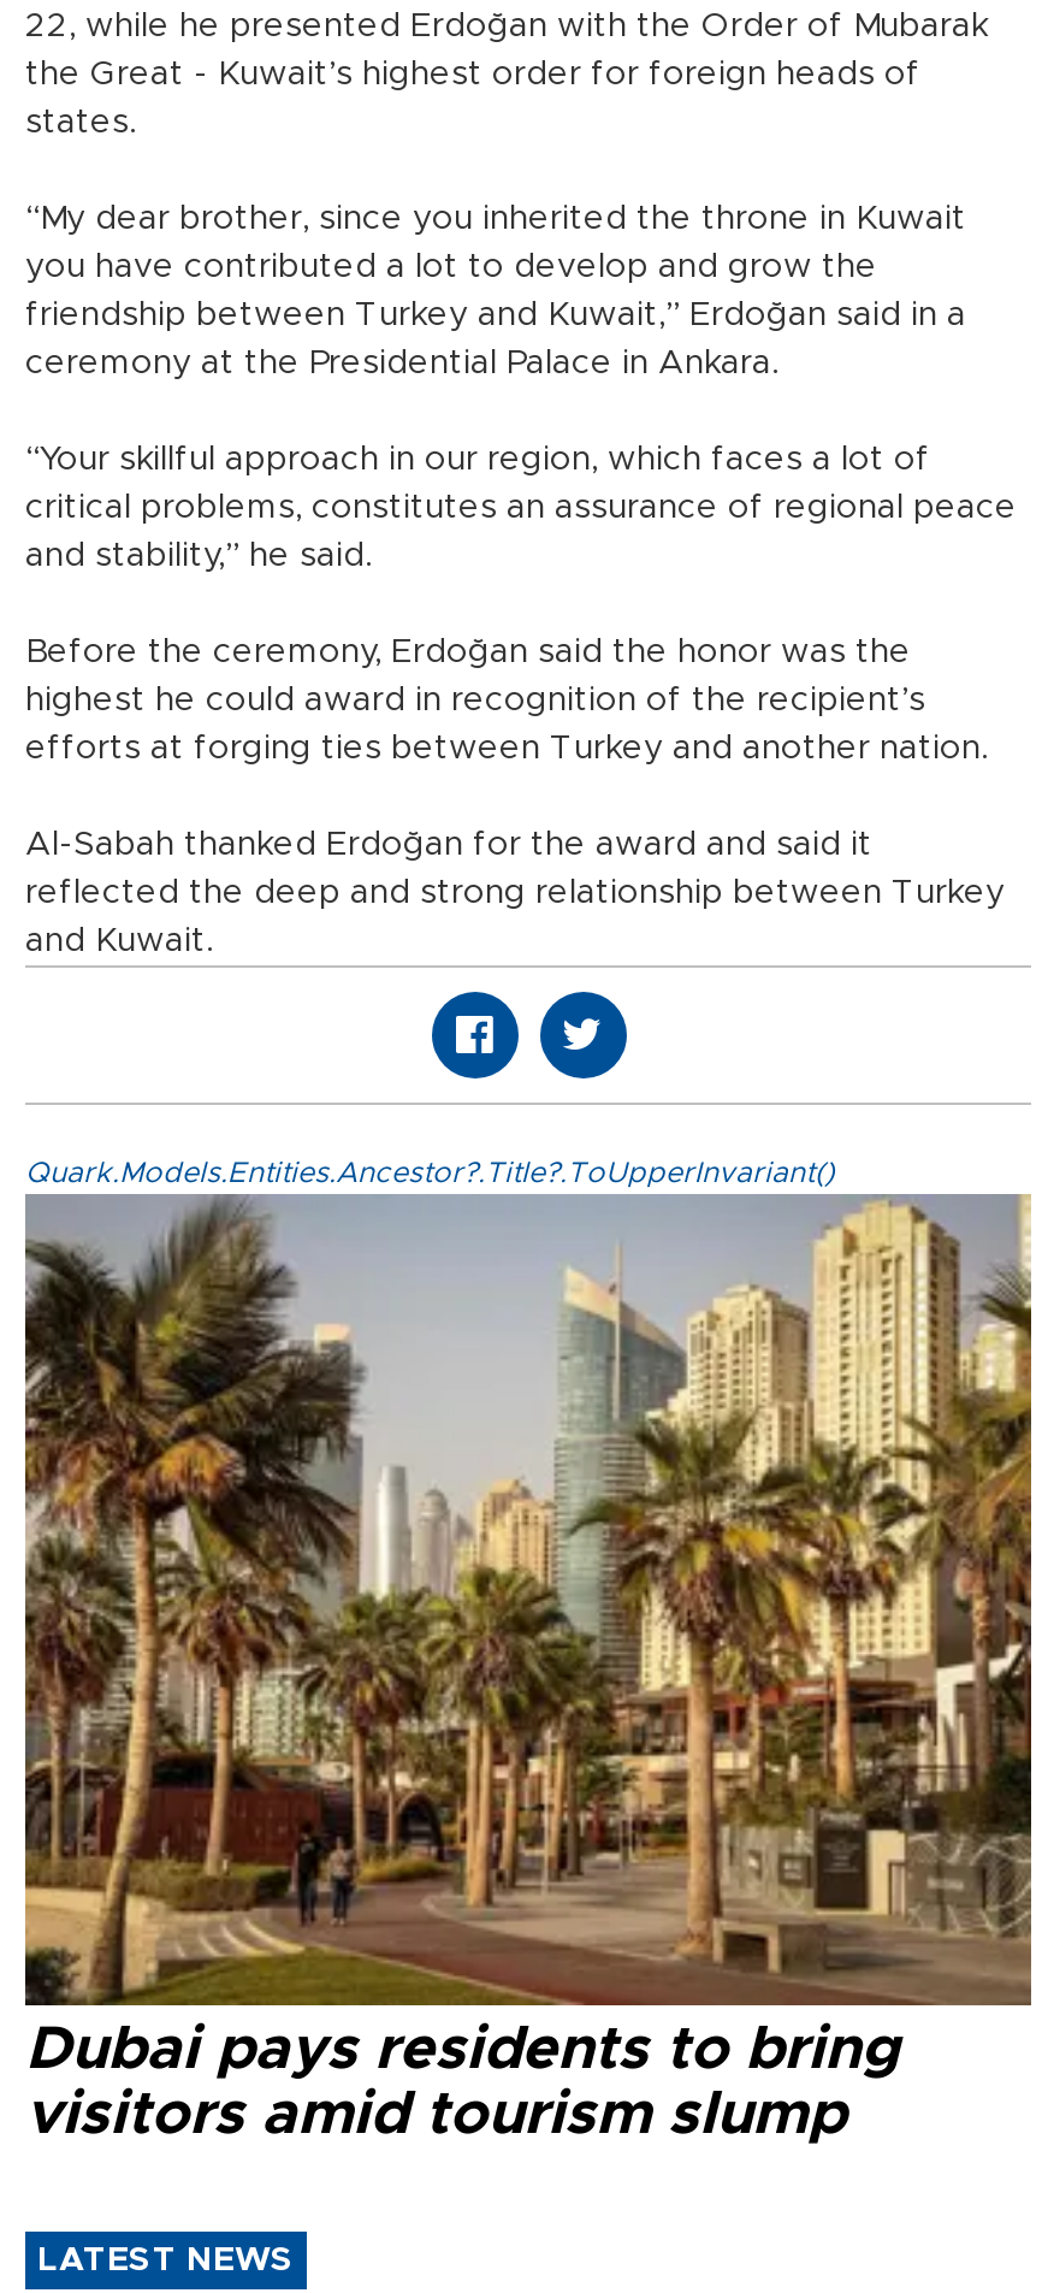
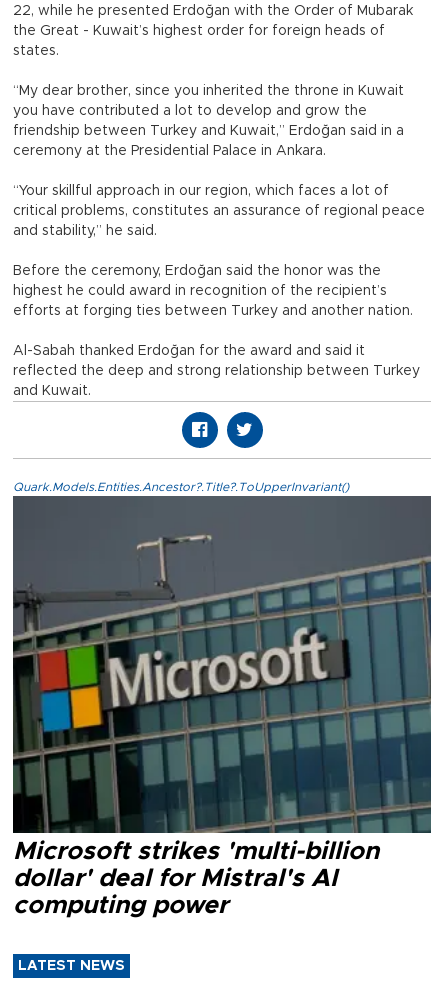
[23,1194,1034,2145] [image] | Dubai pays residents to bring | visitors amid tourism slump -> [12,496,432,918] [image] | Microsoft strikes 'multi-billion | dollar' deal for Mistral's AI | computing power

